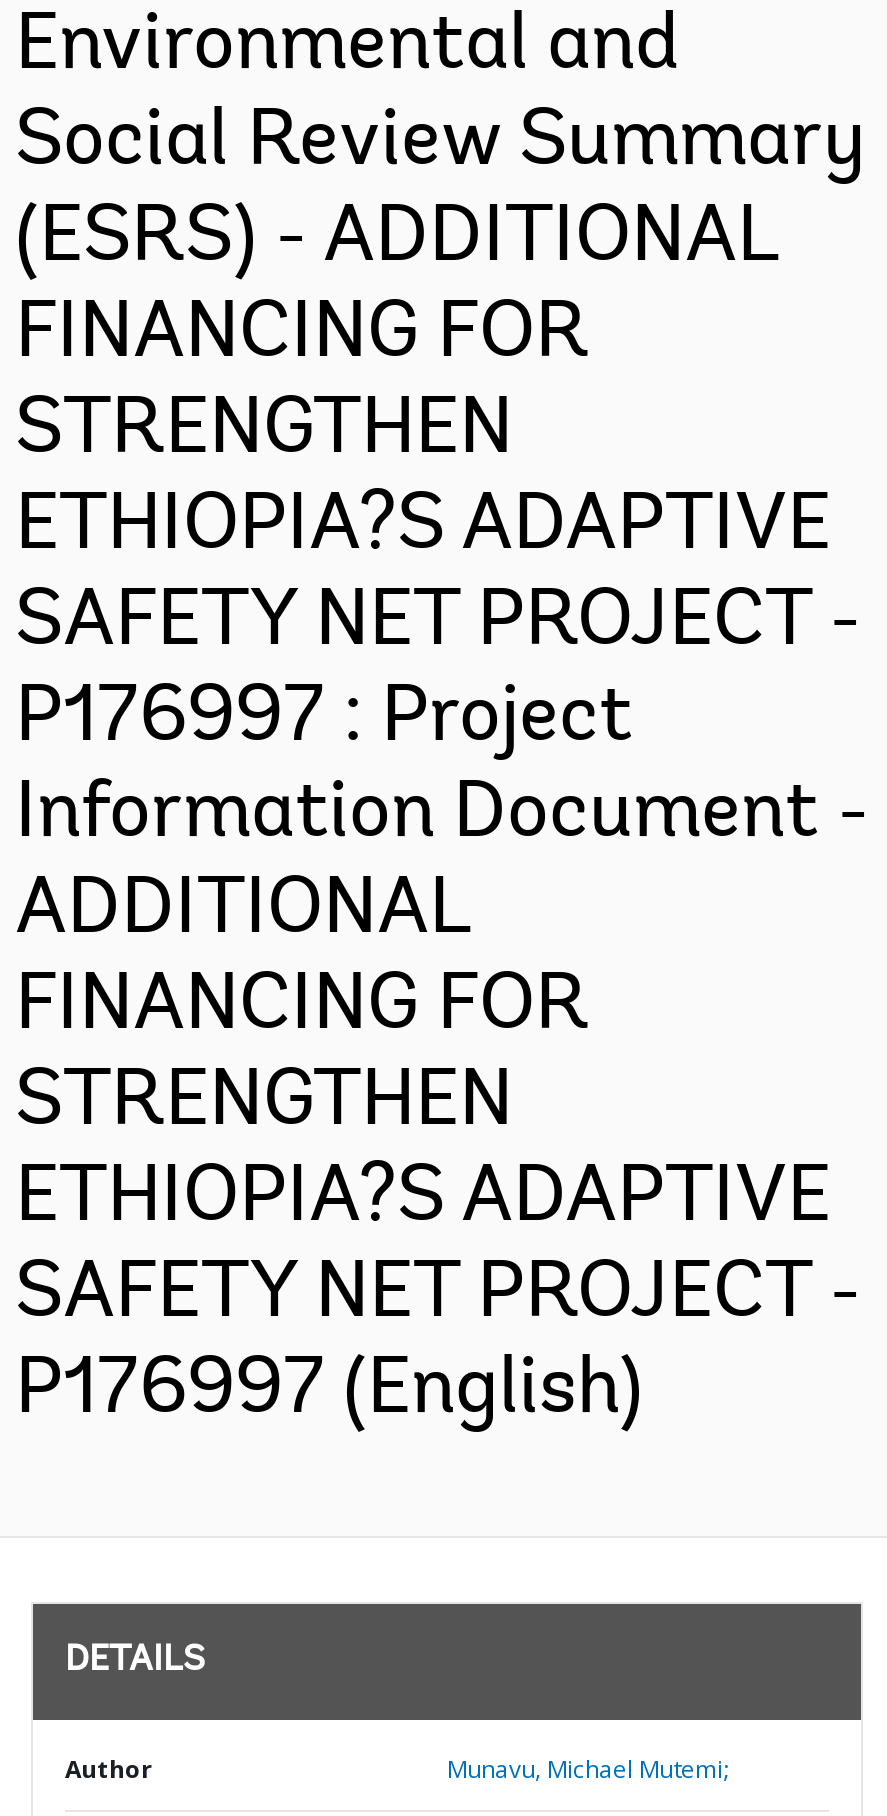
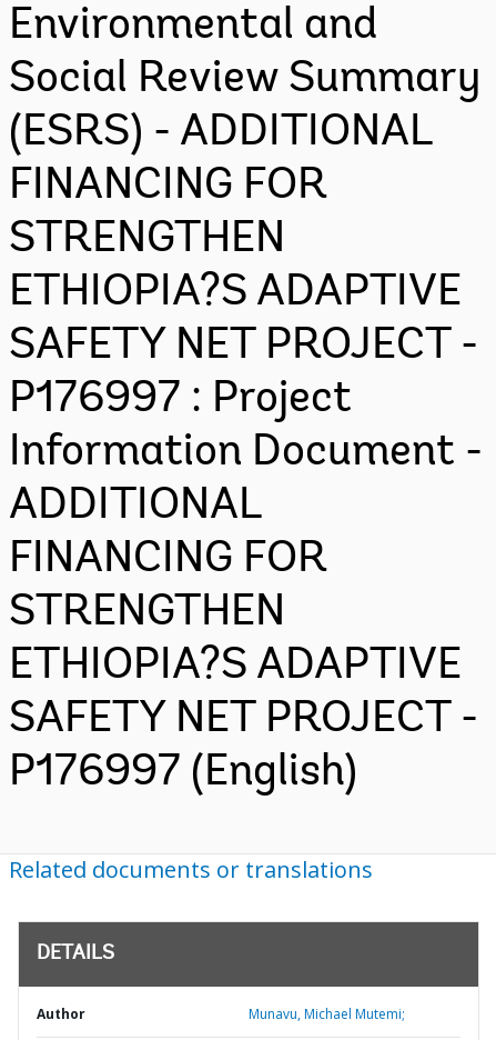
none -> [9,854,373,884] Related documents or translations

